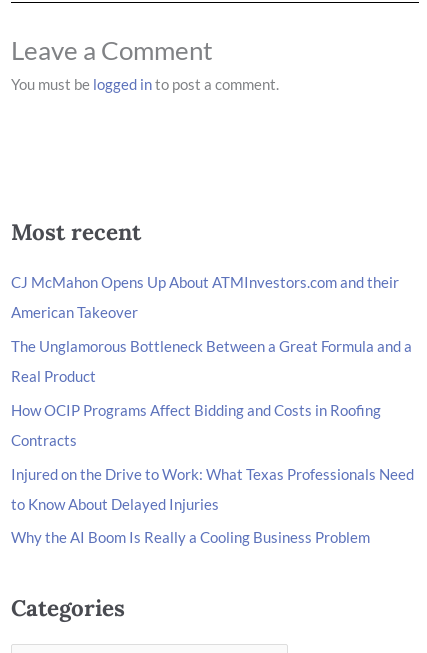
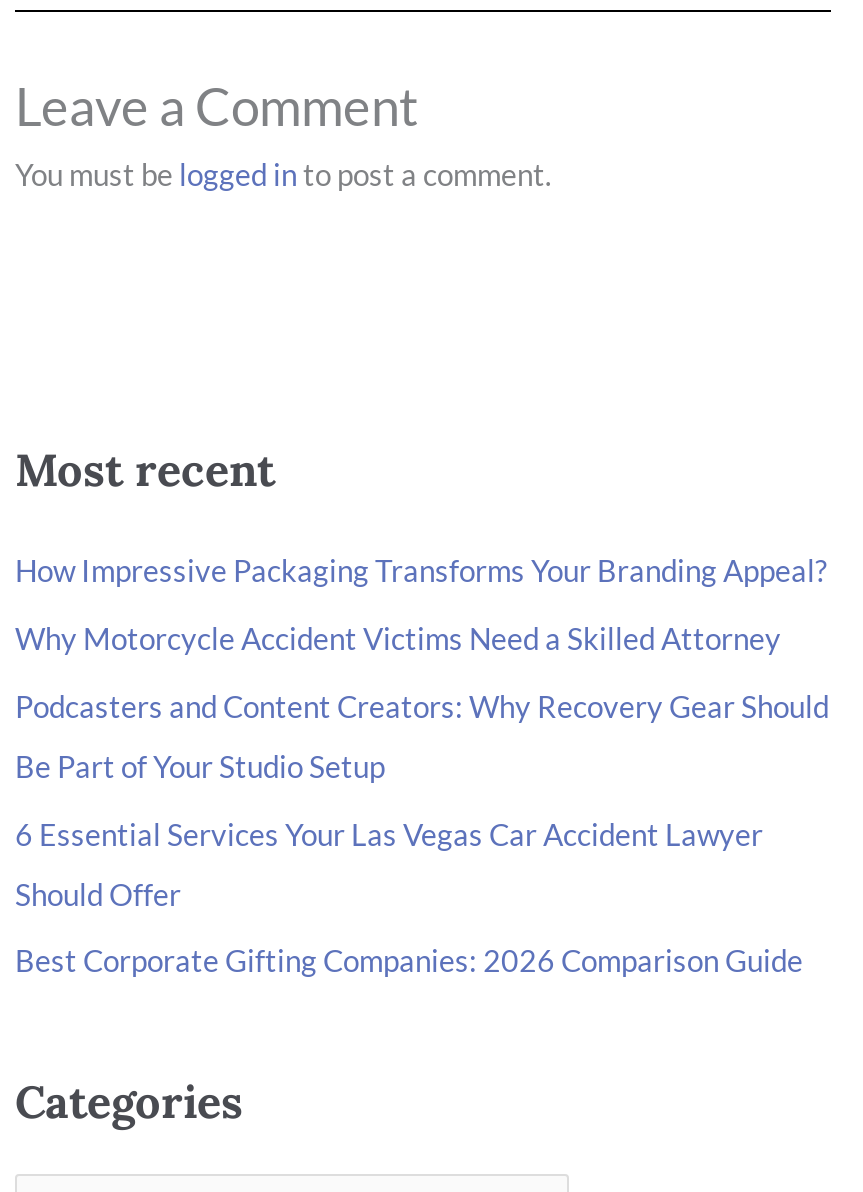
[11,273,414,546] CJ McMahon Opens Up About ATMInvestors.com and their | American Takeover | The Unglamorous Bottleneck Between a Great Formula and a | Real Product | How OCIP Programs Affect Bidding and Costs in Roofing | Contracts | Injured on the Drive to Work: What Texas Professionals Need | to Know About Delayed Injuries | Why the AI Boom Is Really a Cooling Business Problem -> [15,553,829,979] How Impressive Packaging Transforms Your Branding Appeal? | Why Motorcycle Accident Victims Need a Skilled Attorney | Podcasters and Content Creators: Why Recovery Gear Should | Be Part of Your Studio Setup | 6 Essential Services Your Las Vegas Car Accident Lawyer | Should Offer | Best Corporate Gifting Companies: 2026 Comparison Guide

